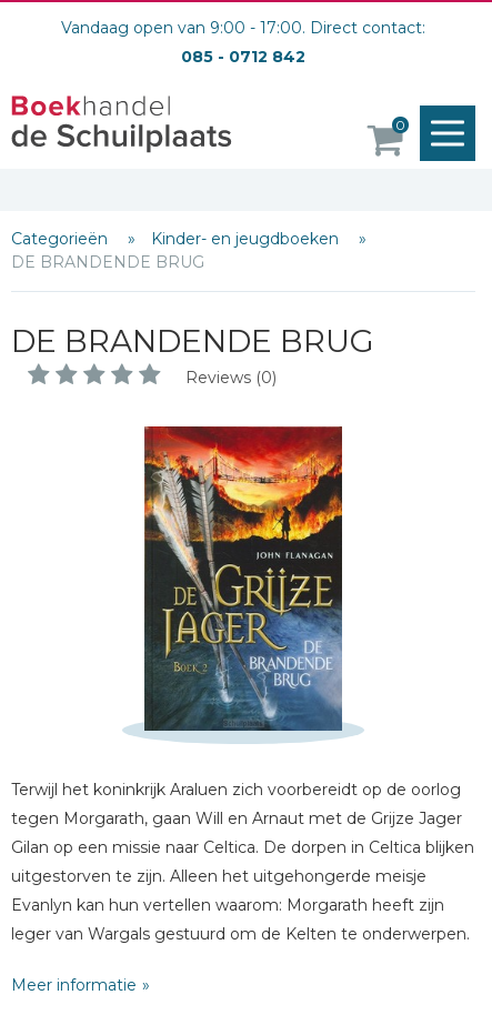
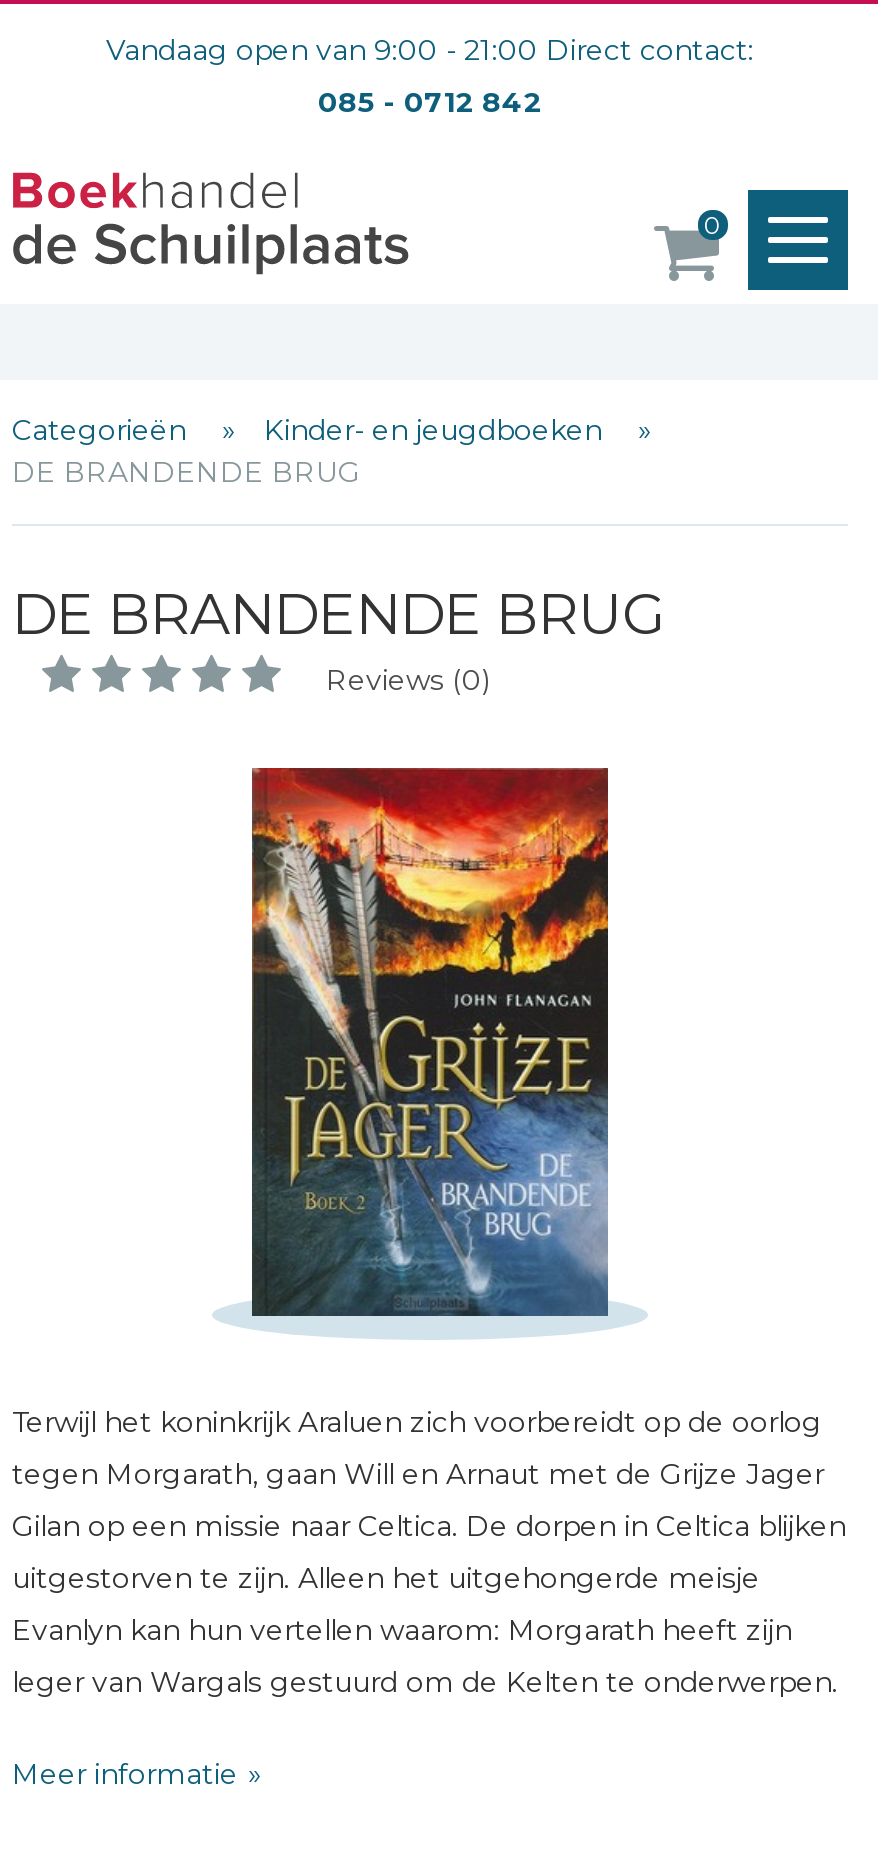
[61,18,425,38] Vandaag open van 9:00 - 17:00. Direct contact: -> [106,32,754,68] Vandaag open van 9:00 - 21:00 Direct contact:

